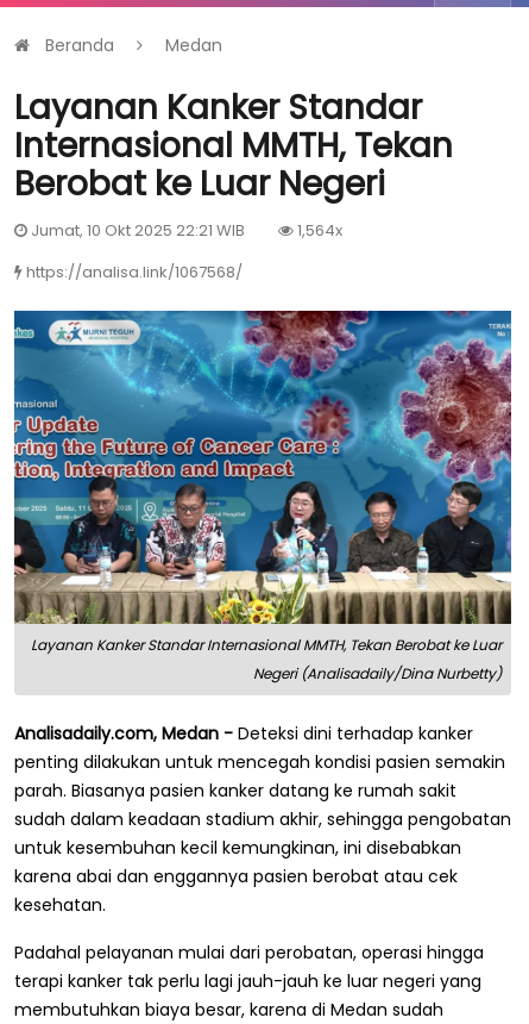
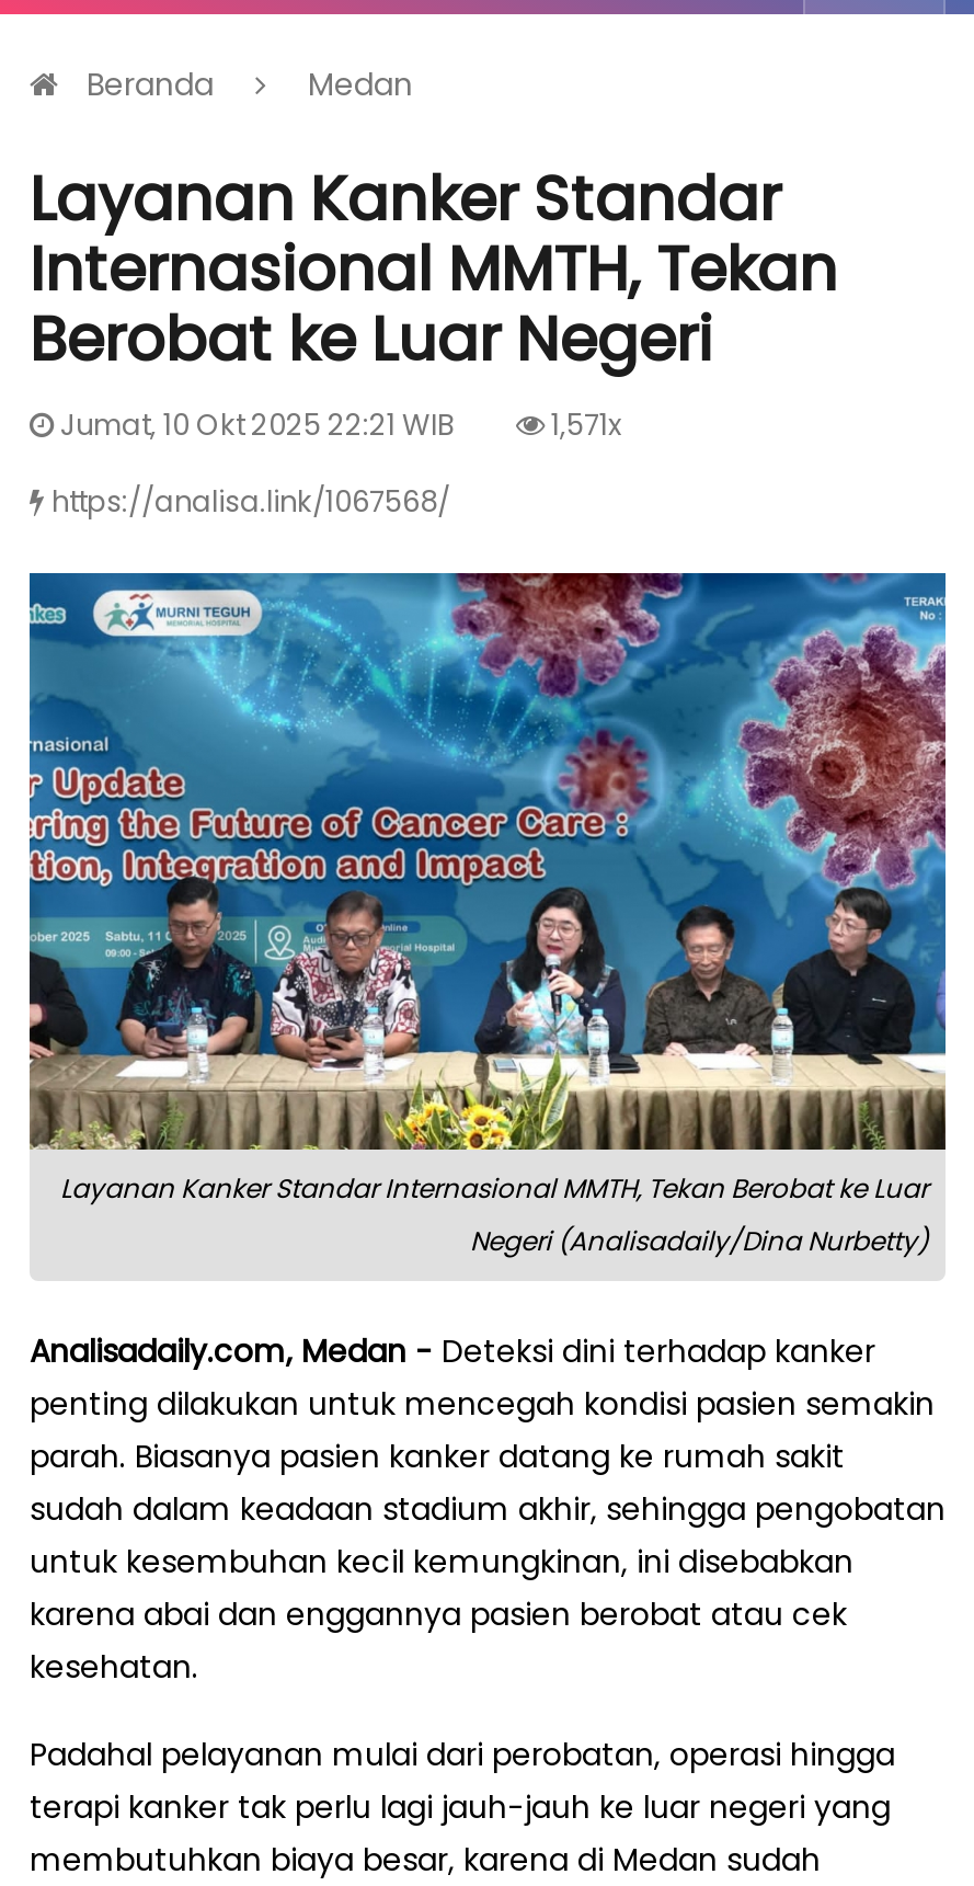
[294,219,342,241] 1,564x -> [545,404,621,446] 1,571x

